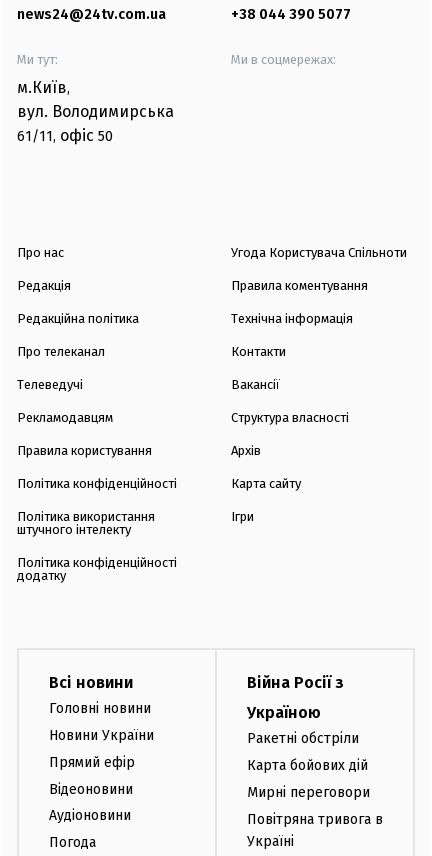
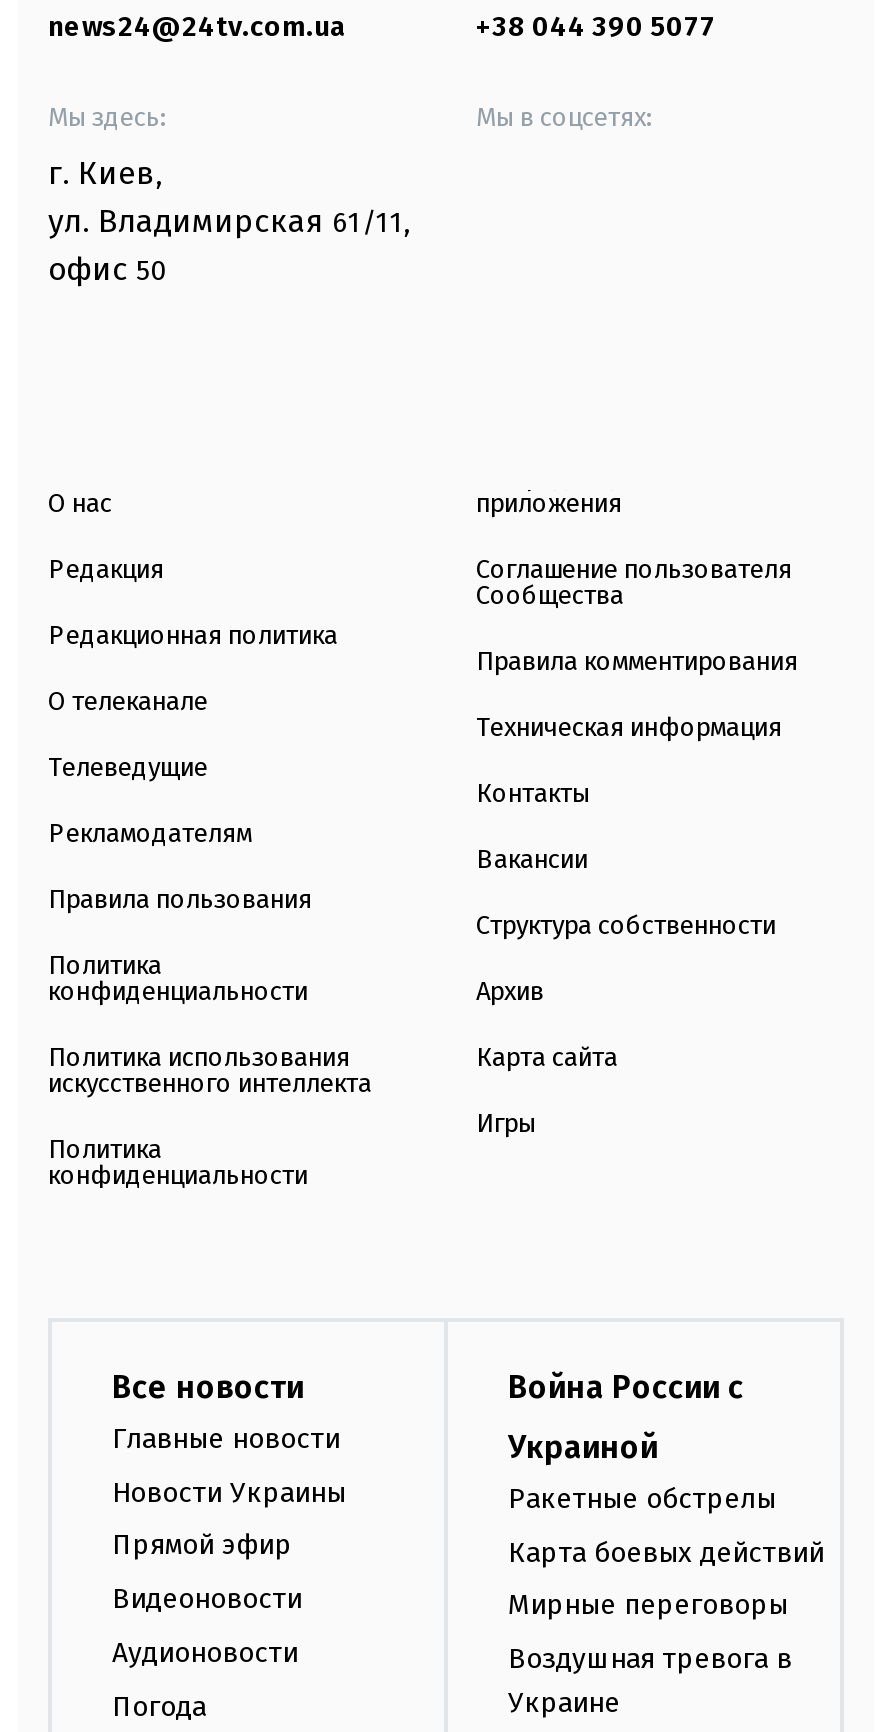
[17,52,174,145] Ми тут: | м.Київ, | вул. Володимирська | 61/11, офіс 50 -> [48,101,410,287] Мы здесь: | г. Киев, | ул. Владимирская 61/11, | офис 50
[231,52,336,67] Ми в соцмережах: -> [476,101,652,131] Мы в соцсетях:
[17,245,177,583] Про нас | Редакція | Редакційна політика | Про телеканал | Телеведучі | Рекламодавцям | Правила користування | Політика конфіденційності | Політика використання | штучного інтелекту | Політика конфіденційності | додатку -> [48,487,372,1189] О нас | Редакция | Редакционная политика | О телеканале | Телеведущие | Рекламодателям | Правила пользования | Политика | конфиденциальности | Политика использования | искусственного интеллекта | Политика | конфиденциальности
[231,245,407,524] Угода Користувача Спільноти | Правила коментування | Технічна інформація | Контакти | Вакансії | Структура власності | Архів | Карта сайту | Ігри -> [476,487,798,1137] приложения | Соглашение пользователя | Сообщества | Правила комментирования | Техническая информация | Контакты | Вакансии | Структура собственности | Архив | Карта сайта | Игры
[49,673,154,824] Всі новини | Головні новини | Новини України | Прямий ефір | Відеоновини | Аудіоновини -> [112,1367,346,1670] Все новости | Главные новости | Новости Украины | Прямой эфир | Видеоновости | Аудионовости
[247,673,344,692] Війна Росії з -> [508,1367,744,1405] Война России с
[247,703,359,747] Україною | Ракетні обстріли -> [508,1427,776,1515] Украиной | Ракетные обстрелы
[247,757,368,774] Карта бойових дій -> [508,1535,824,1569] Карта боевых действий
[247,784,370,801] Мирні переговори -> [508,1588,788,1622] Мирные переговоры
[247,810,383,849] Повітряна тривога в | Україні -> [508,1642,792,1720] Воздушная тревога в | Украине

